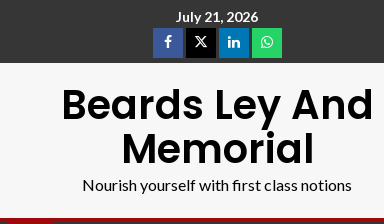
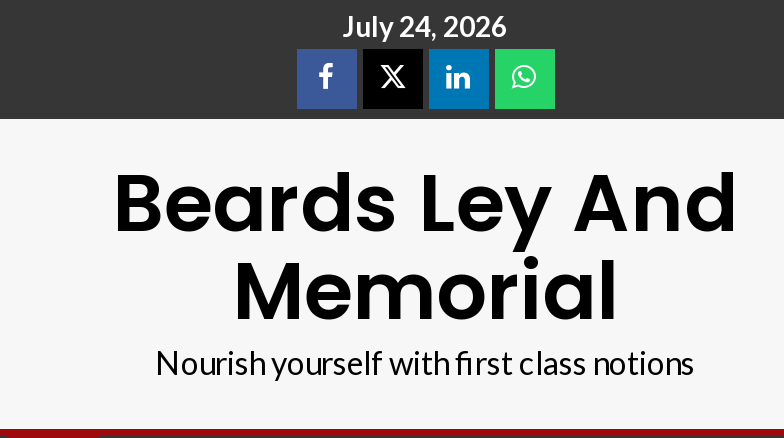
[176,8,258,25] July 21, 2026 -> [343,10,507,44] July 24, 2026

